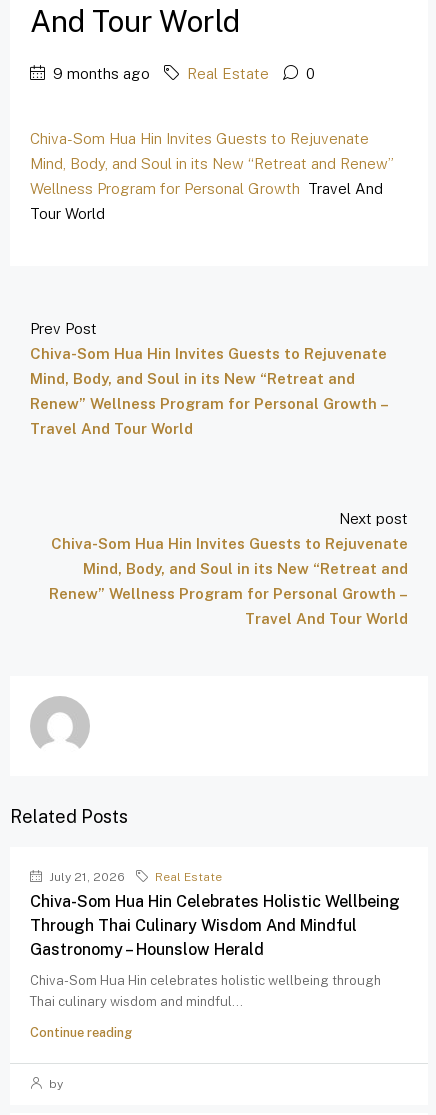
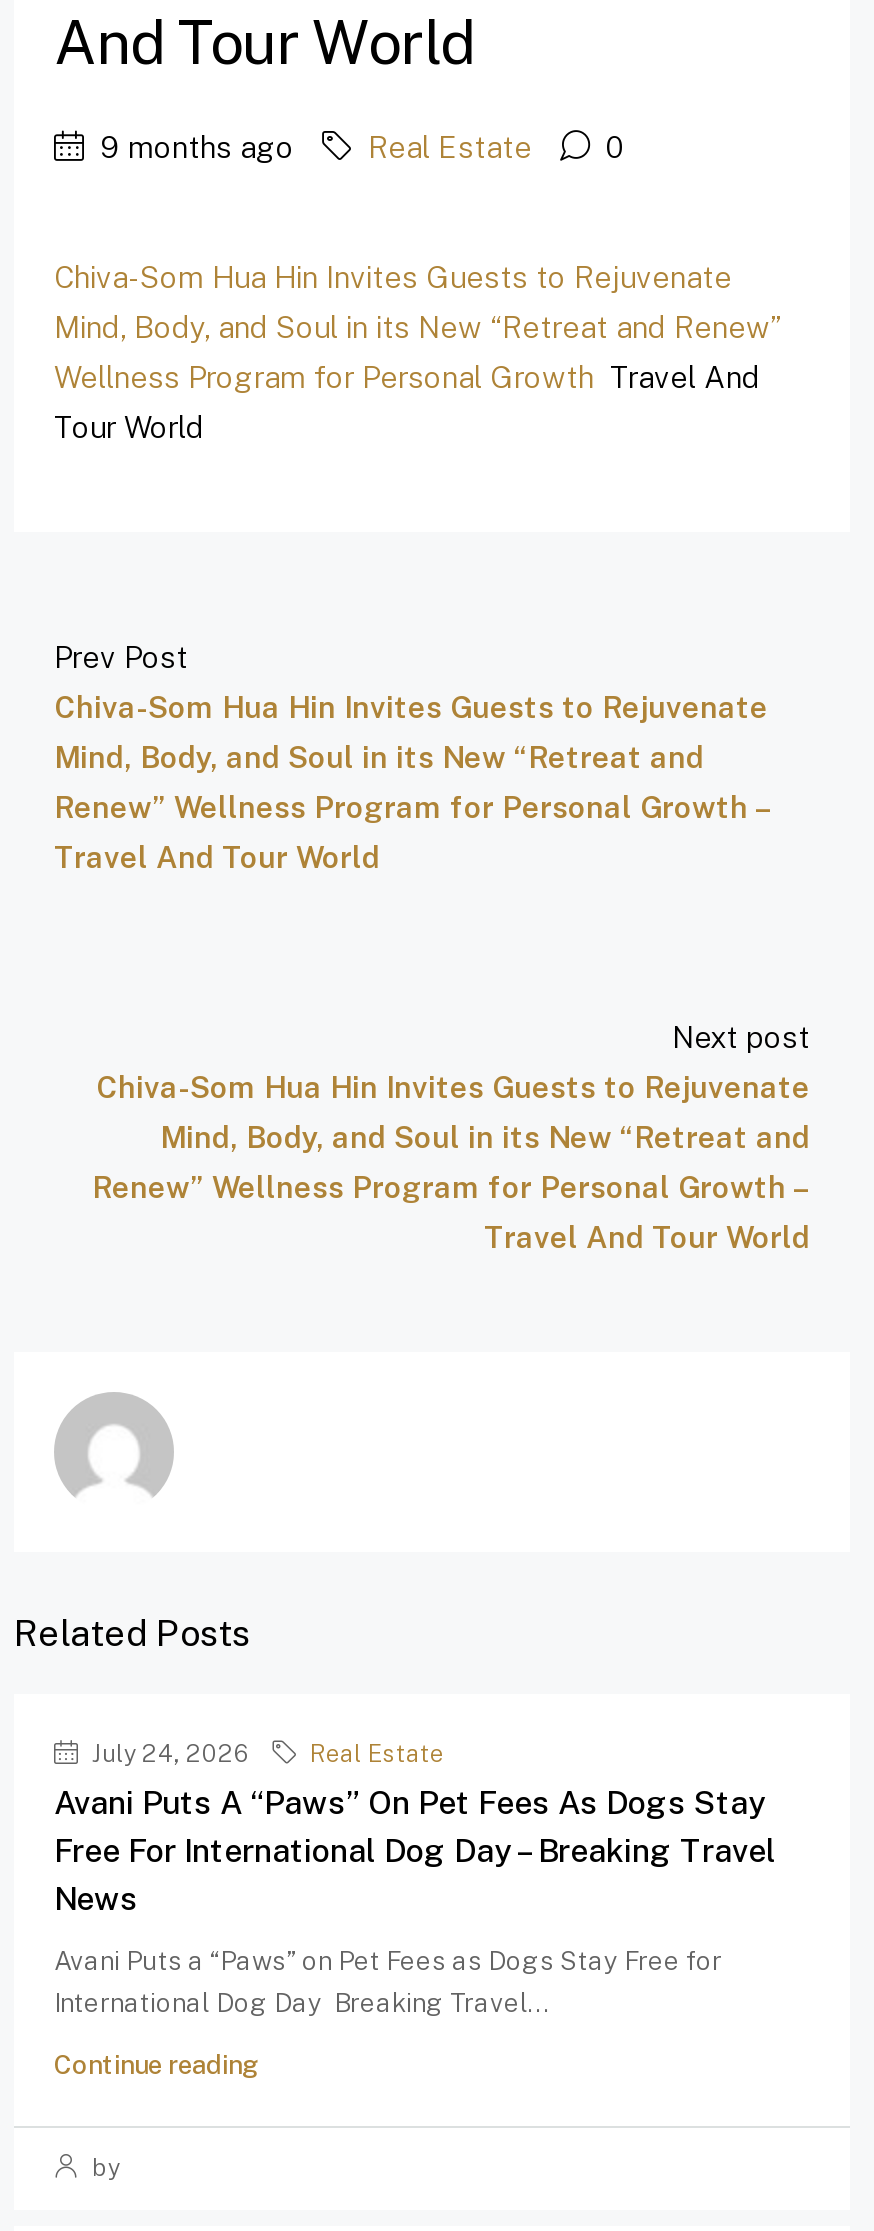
[46,870,125,884] July 21, 2026 -> [86,1741,250,1769] July 24, 2026
[30,892,400,959] Chiva-Som Hua Hin Celebrates Holistic Wellbeing | Through Thai Culinary Wisdom And Mindful | Gastronomy – Hounslow Herald -> [54,1785,776,1919] Avani Puts A “Paws” On Pet Fees As Dogs Stay | Free For International Dog Day – Breaking Travel | News
[30,973,381,1009] Chiva-Som Hua Hin celebrates holistic wellbeing through | Thai culinary wisdom and mindful... -> [54,1947,722,2019] Avani Puts a “Paws” on Pet Fees as Dogs Stay Free for | International Dog Day Breaking Travel...

